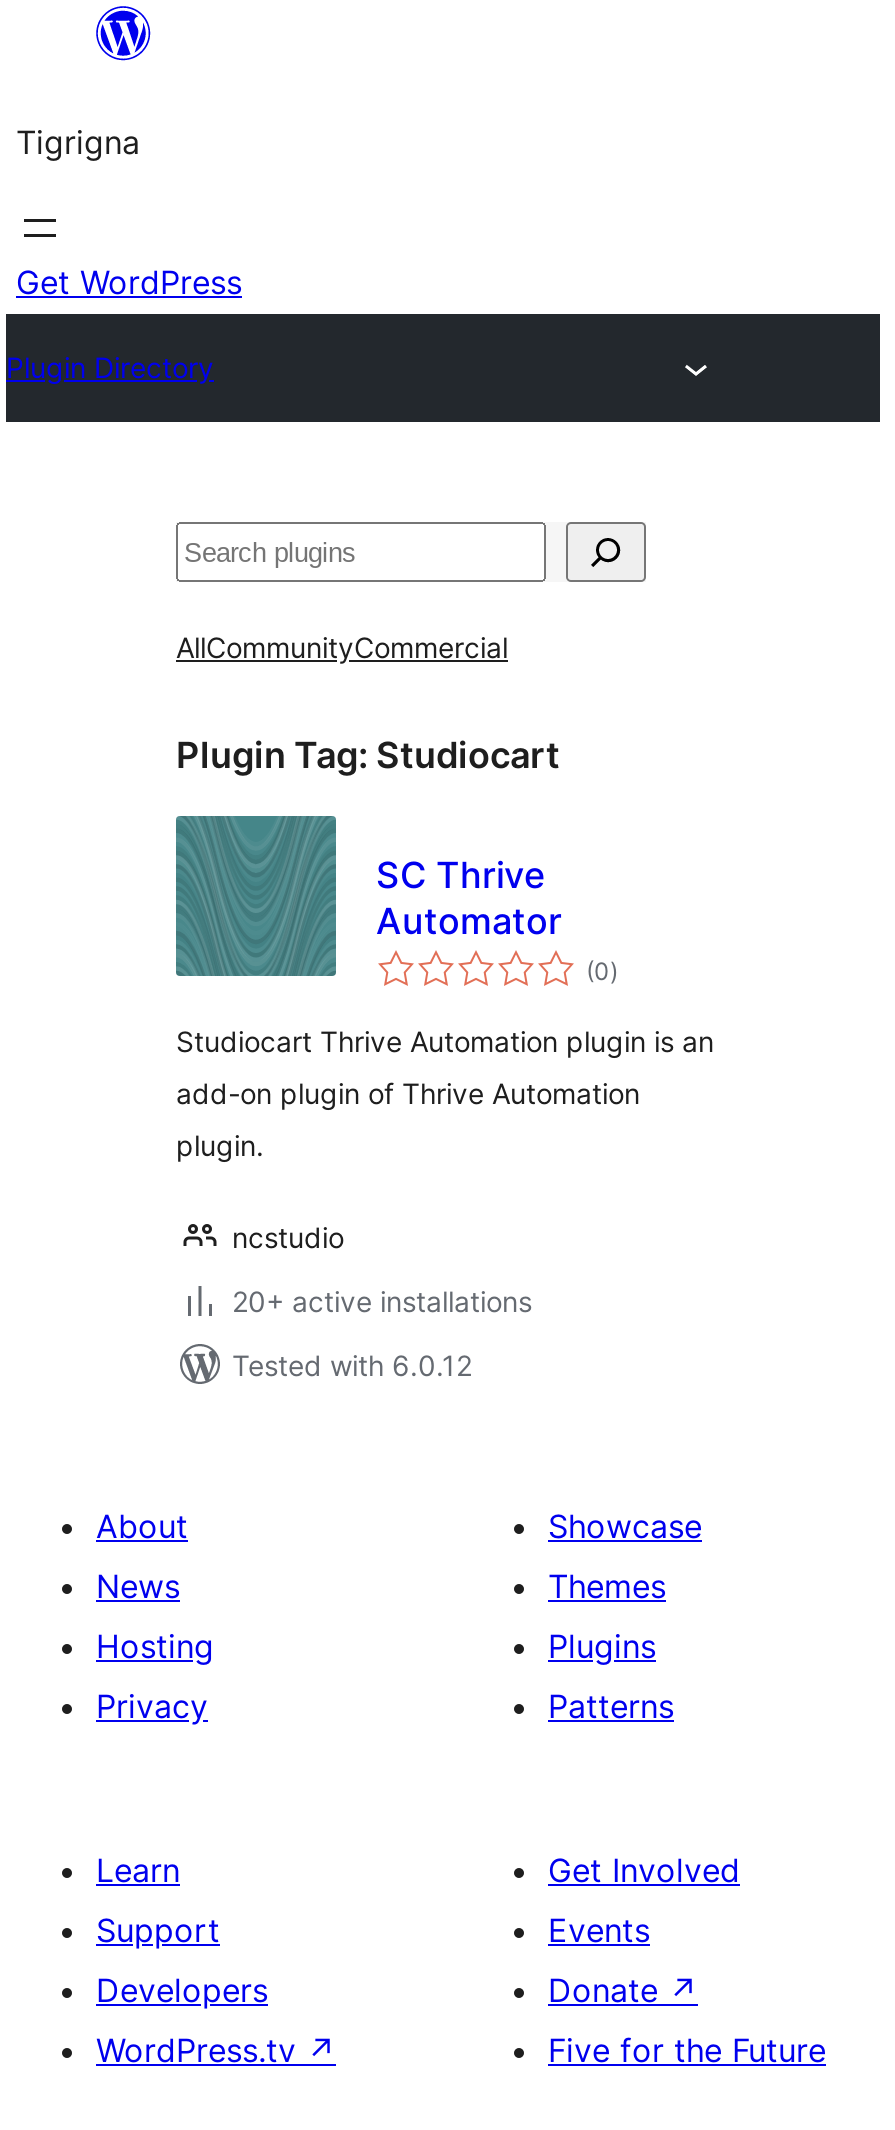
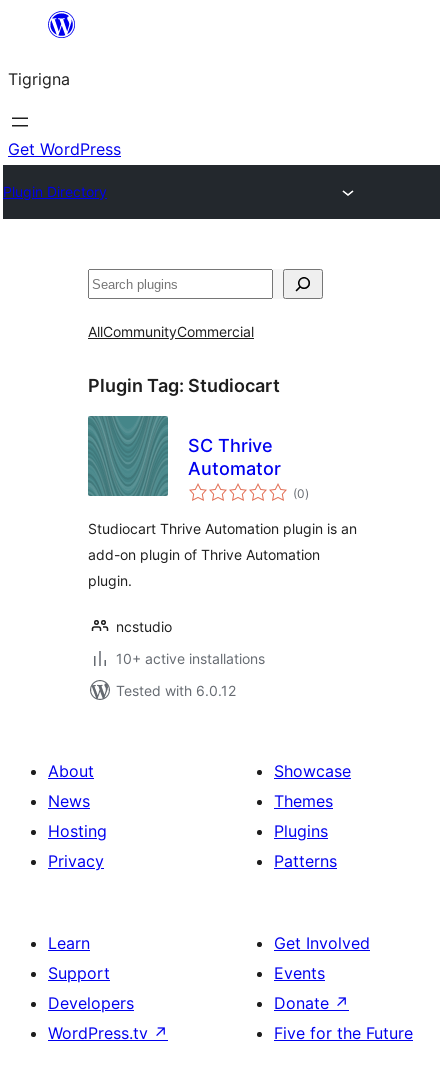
[232,1284,532,1318] 20+ active installations -> [116,650,265,667] 10+ active installations

